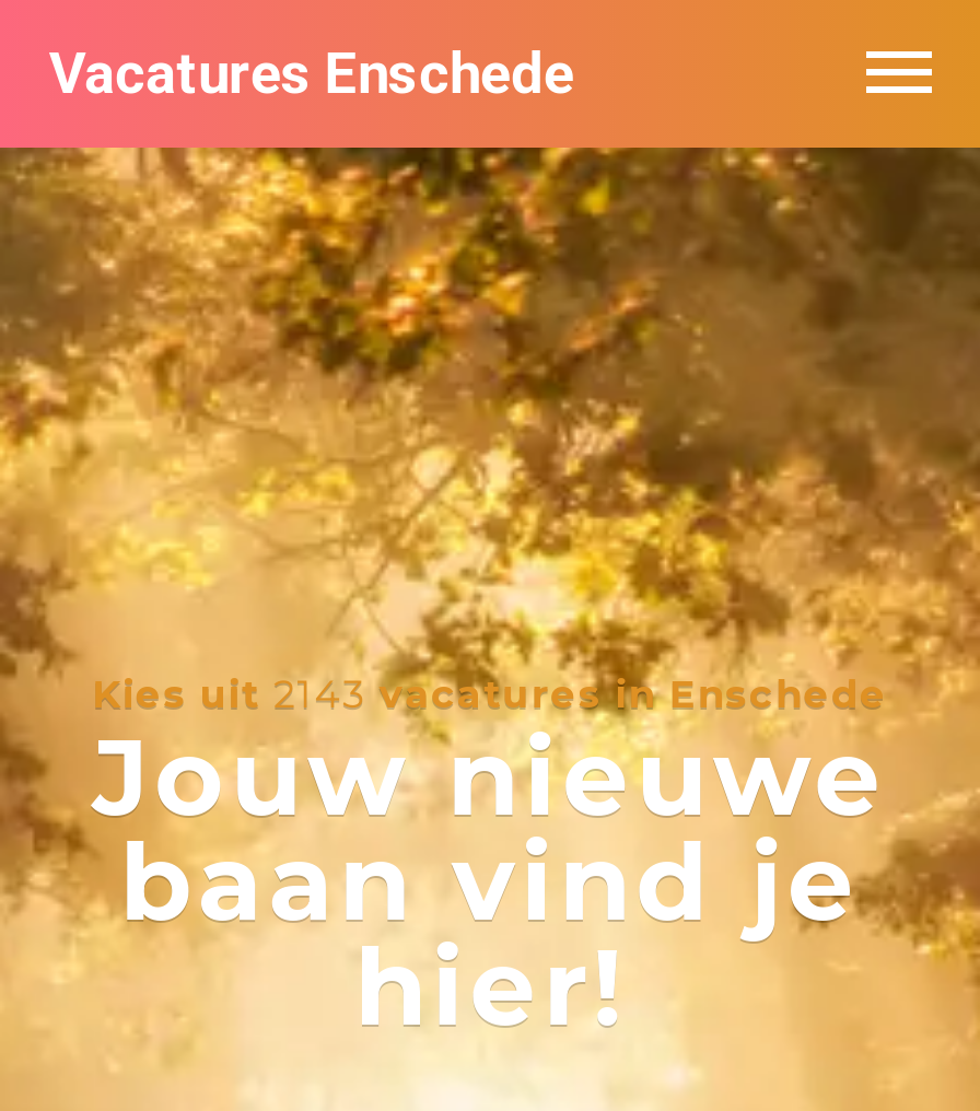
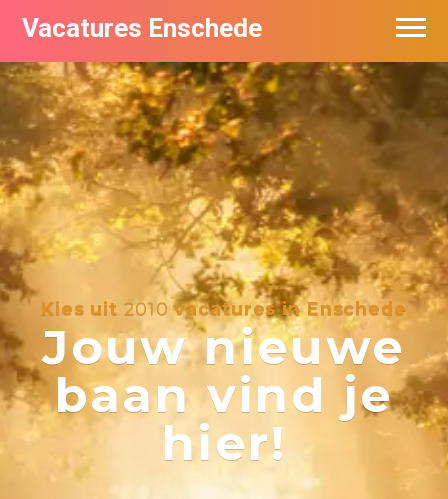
[92,671,888,716] Kies uit 2143 vacatures in Enschede -> [41,298,407,319] Kies uit 2010 vacatures in Enschede

